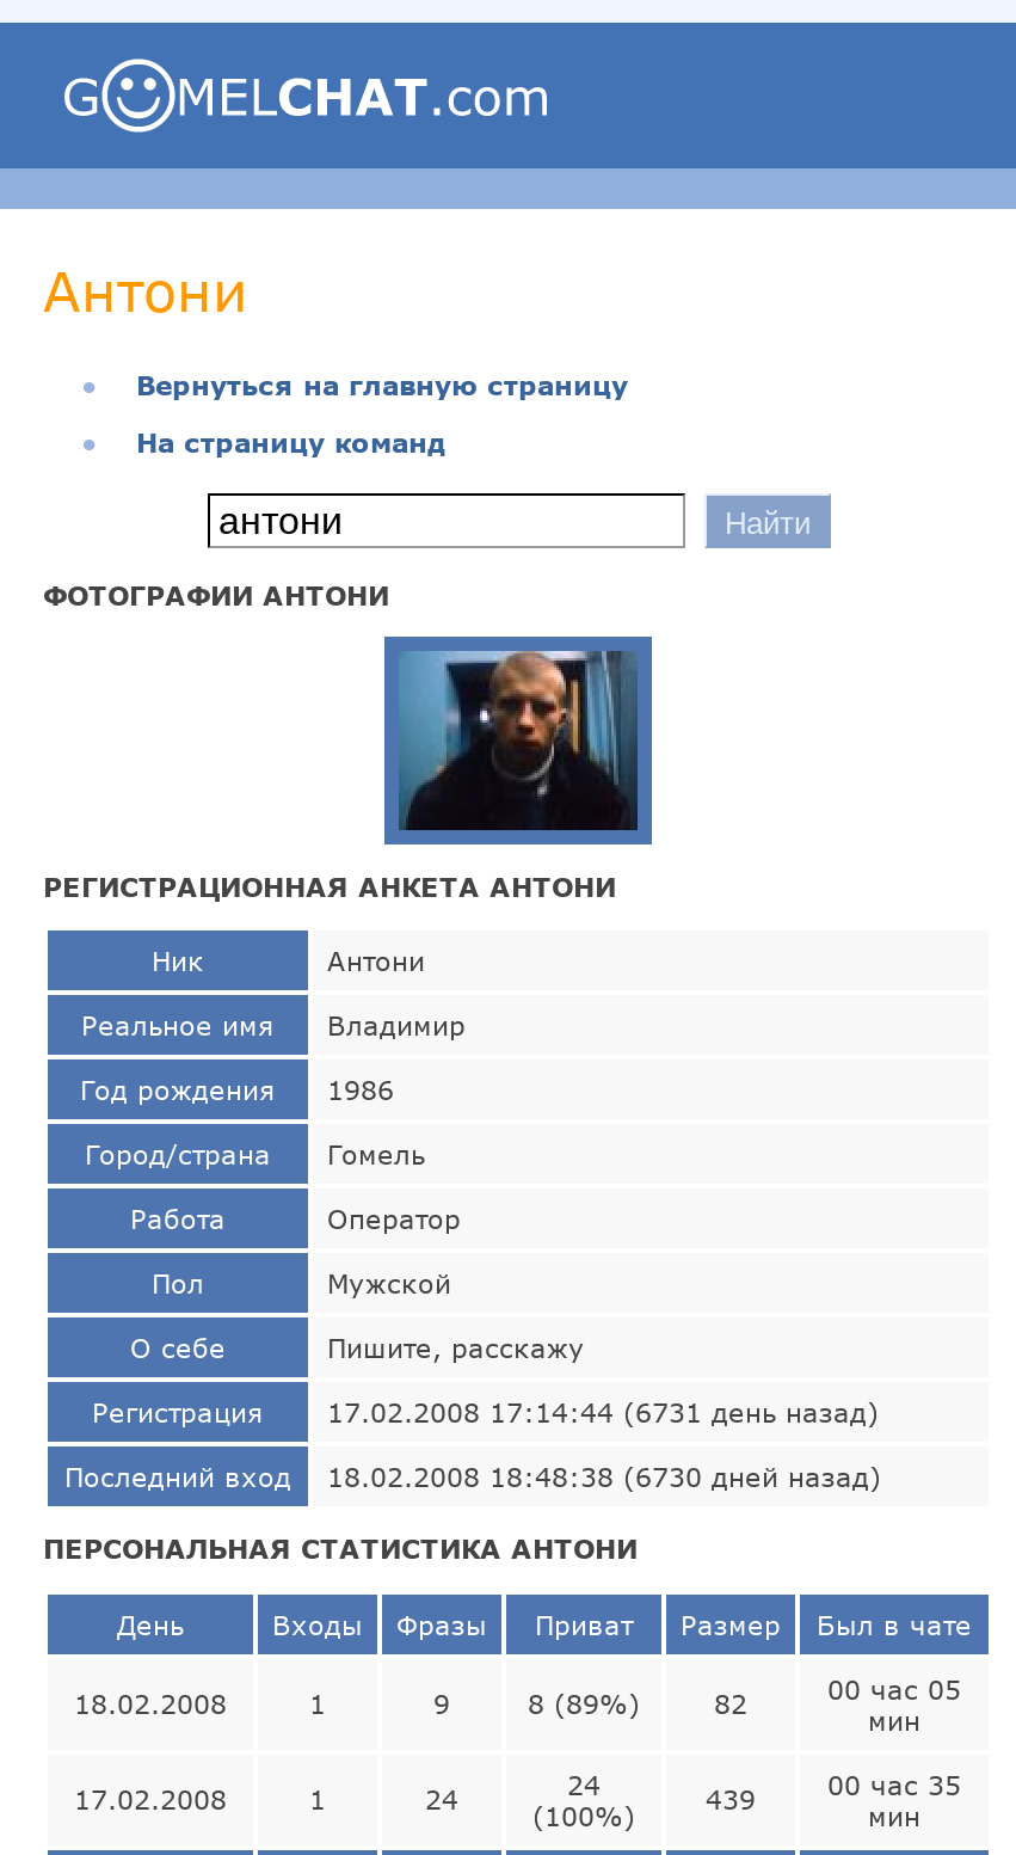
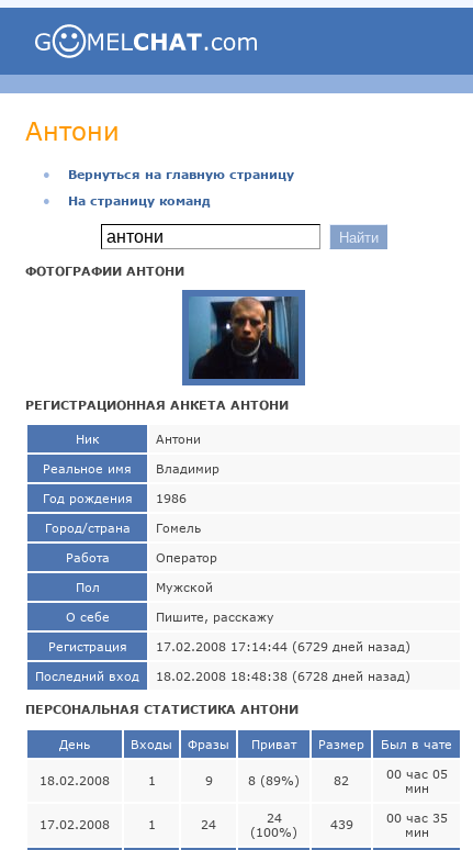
[327,1395,879,1426] 17.02.2008 17:14:44 (6731 день назад) -> [156,639,410,653] 17.02.2008 17:14:44 (6729 дней назад)
[64,1460,881,1491] Последний вход 18.02.2008 18:48:38 (6730 дней назад) -> [35,668,410,683] Последний вход 18.02.2008 18:48:38 (6728 дней назад)

